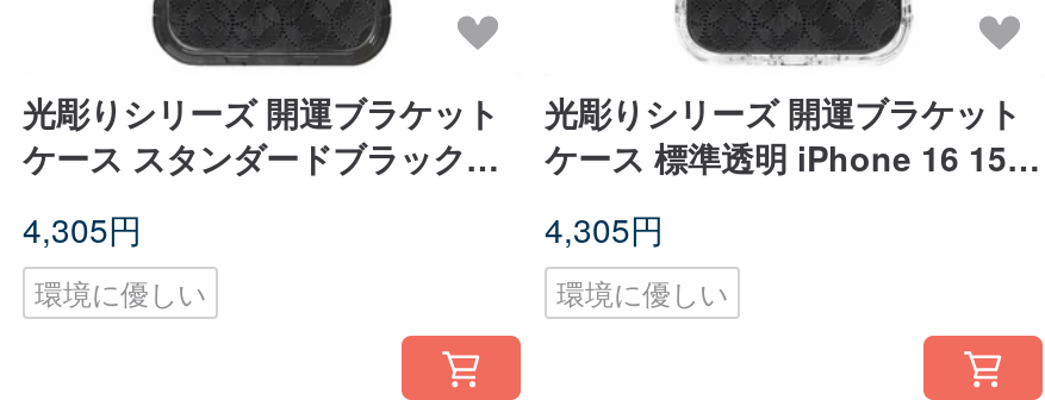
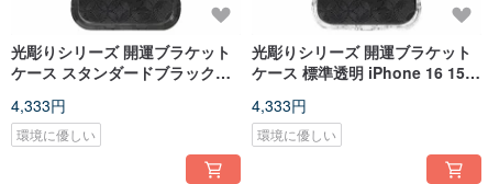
[23,205,142,253] 4,305円 -> [11,94,66,116] 4,333円
[545,205,664,253] 4,305円 -> [252,94,307,116] 4,333円

